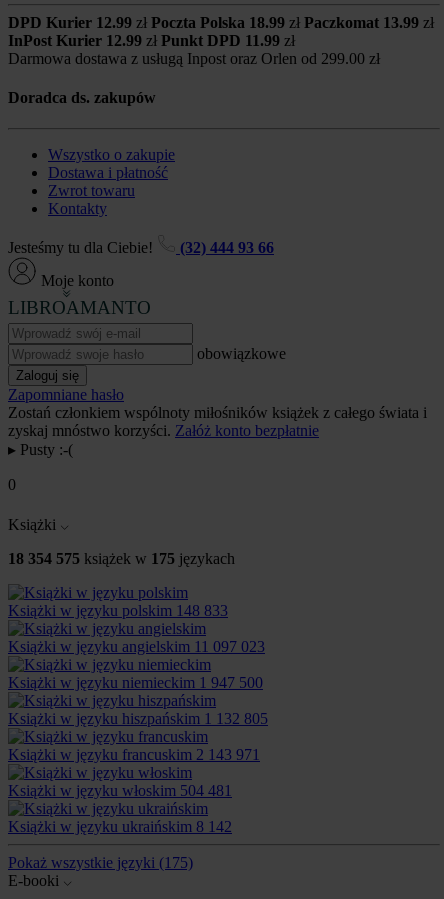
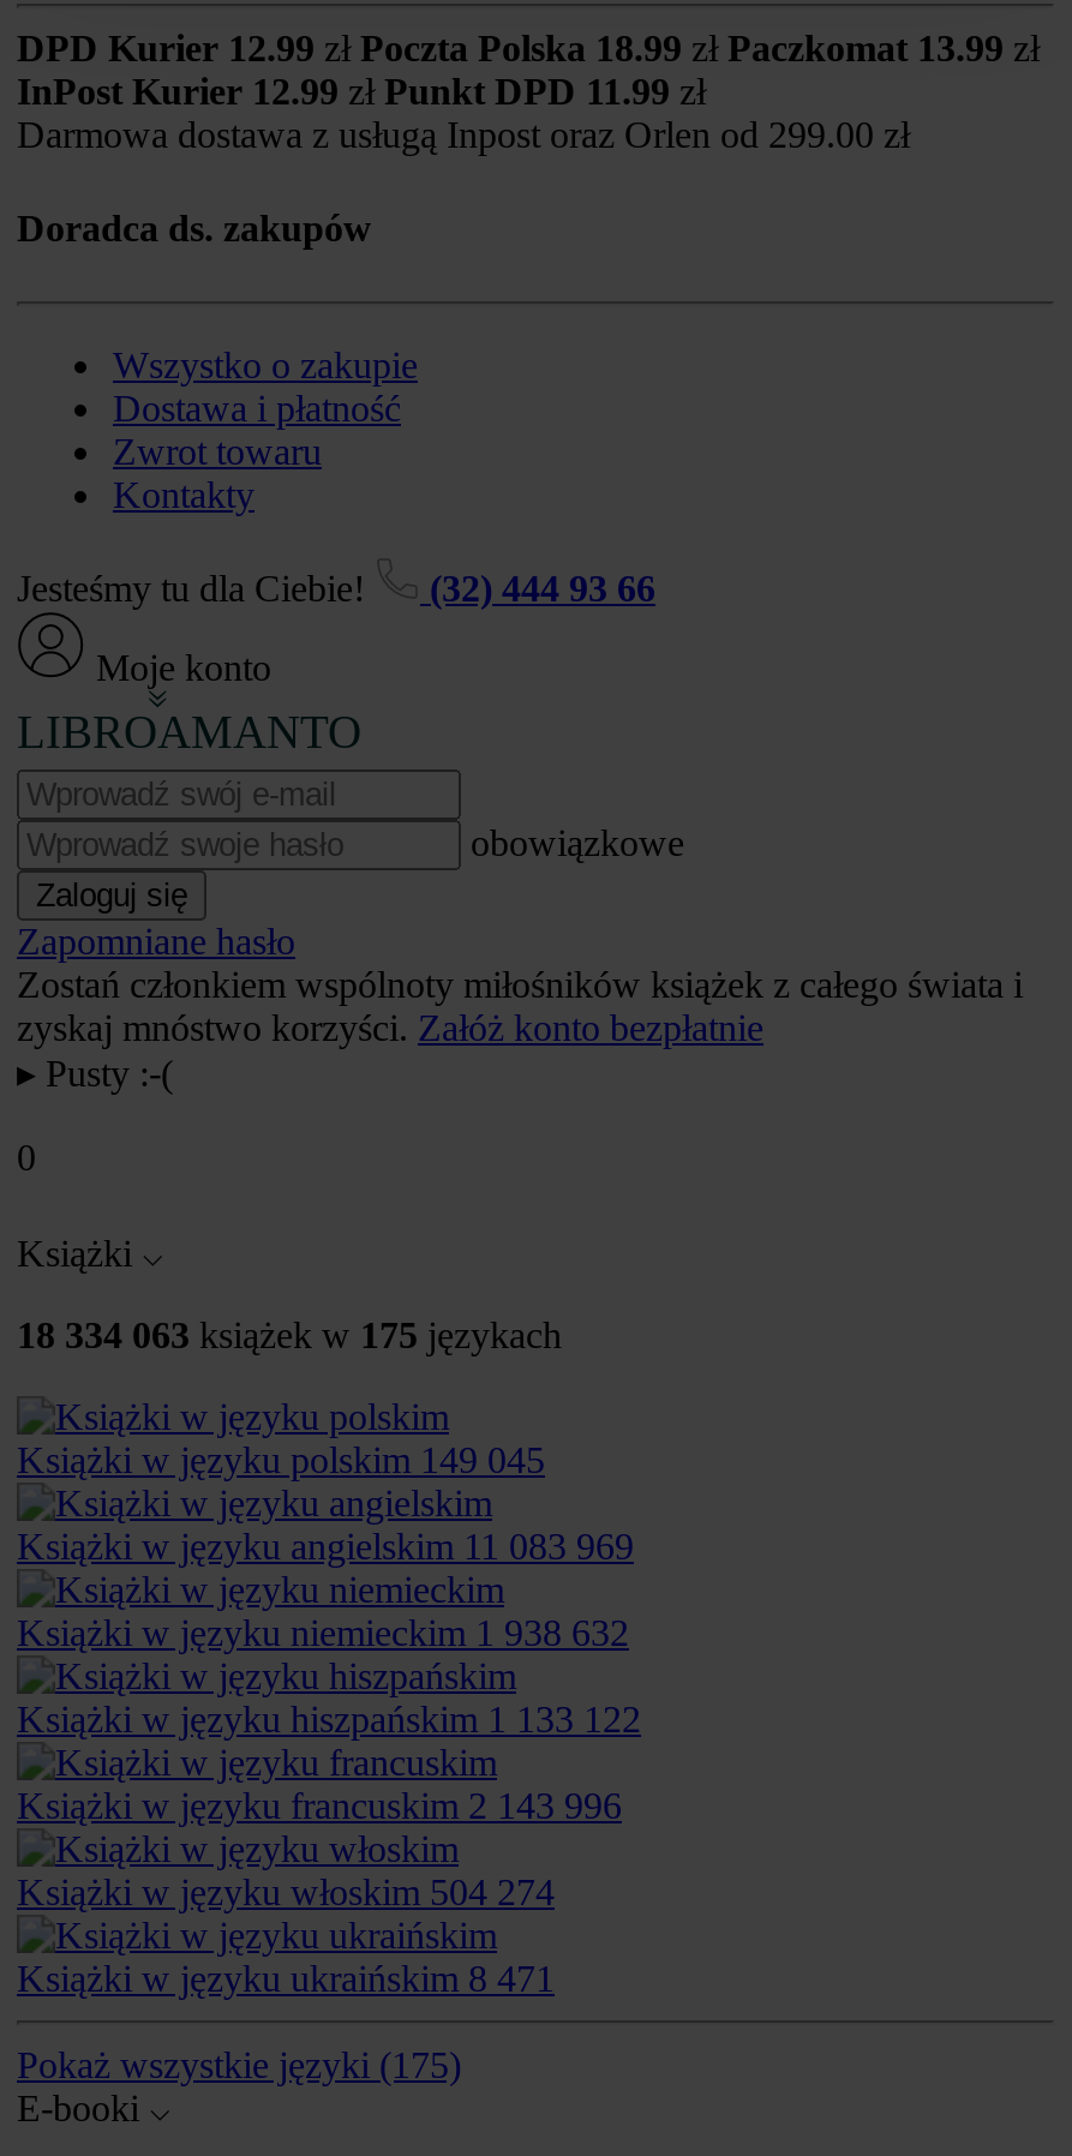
[8,550,235,567] 18 354 575 książek w 175 językach -> [17,1315,562,1356] 18 334 063 książek w 175 językach
[8,602,228,619] Książki w języku polskim 148 833 -> [17,1440,545,1481] Książki w języku polskim 149 045
[8,638,265,655] Książki w języku angielskim 11 097 023 -> [17,1526,634,1567] Książki w języku angielskim 11 083 969
[8,674,263,691] Książki w języku niemieckim 1 947 500 -> [17,1613,629,1654] Książki w języku niemieckim 1 938 632
[8,710,268,727] Książki w języku hiszpańskim 1 132 805 -> [17,1699,641,1740] Książki w języku hiszpańskim 1 133 122
[8,746,260,763] Książki w języku francuskim 2 143 971 -> [17,1786,622,1827] Książki w języku francuskim 2 143 996
[8,782,232,799] Książki w języku włoskim 504 481 -> [17,1872,555,1913] Książki w języku włoskim 504 274
[8,818,232,835] Książki w języku ukraińskim 8 142 -> [17,1959,555,1999] Książki w języku ukraińskim 8 471

